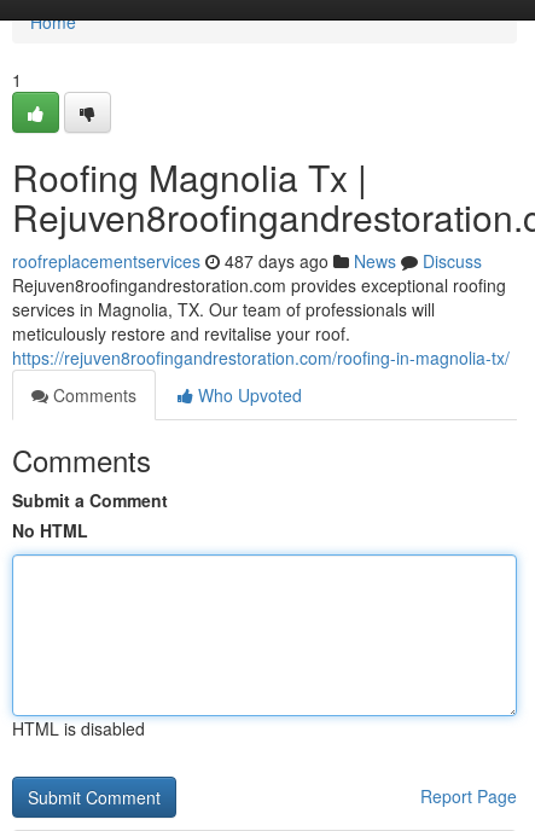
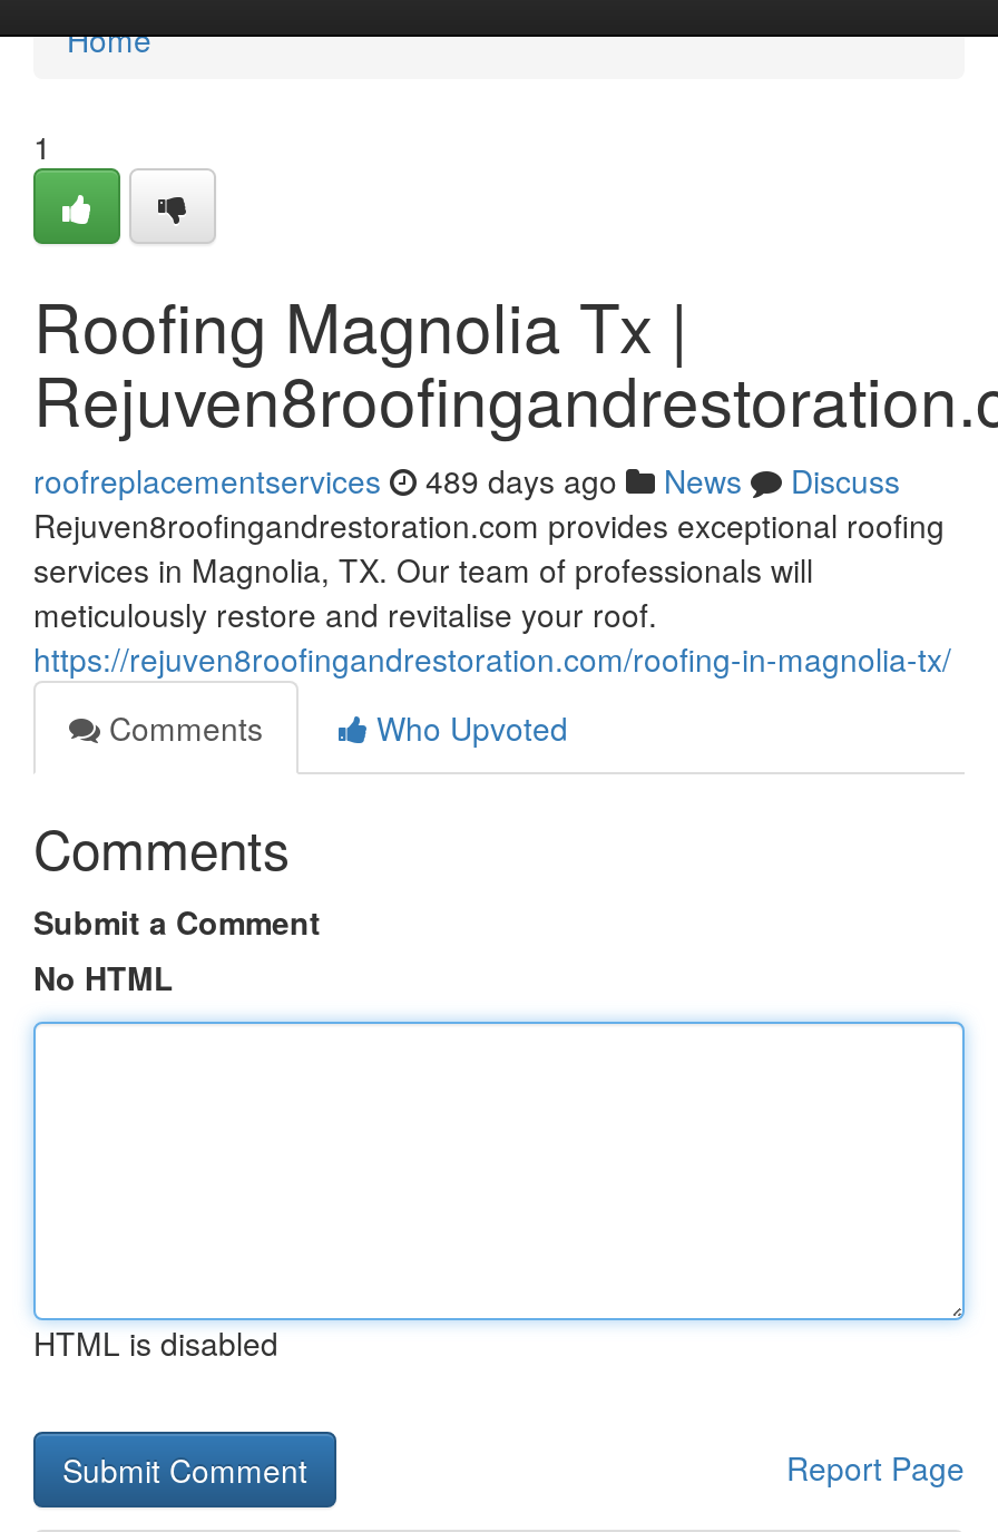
[12,249,482,273] roofreplacementservices 487 days ago News Discuss -> [33,458,900,502] roofreplacementservices 489 days ago News Discuss

